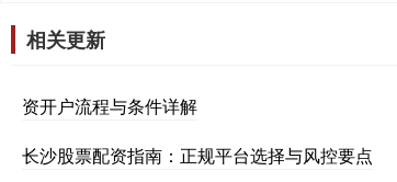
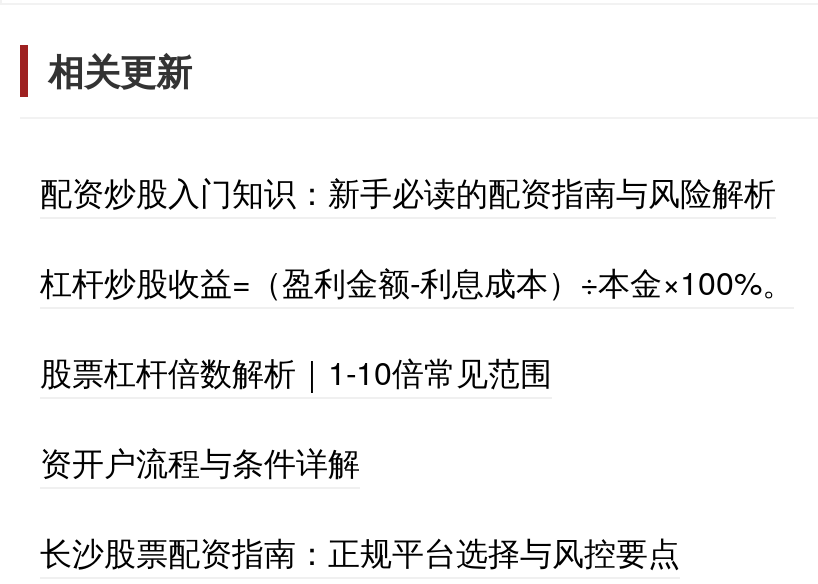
none -> [40,169,794,395] 配资炒股入门知识：新手必读的配资指南与风险解析 | 杠杆炒股收益=（盈利金额-利息成本）÷本金×100%。 | 股票杠杆倍数解析｜1-10倍常见范围

